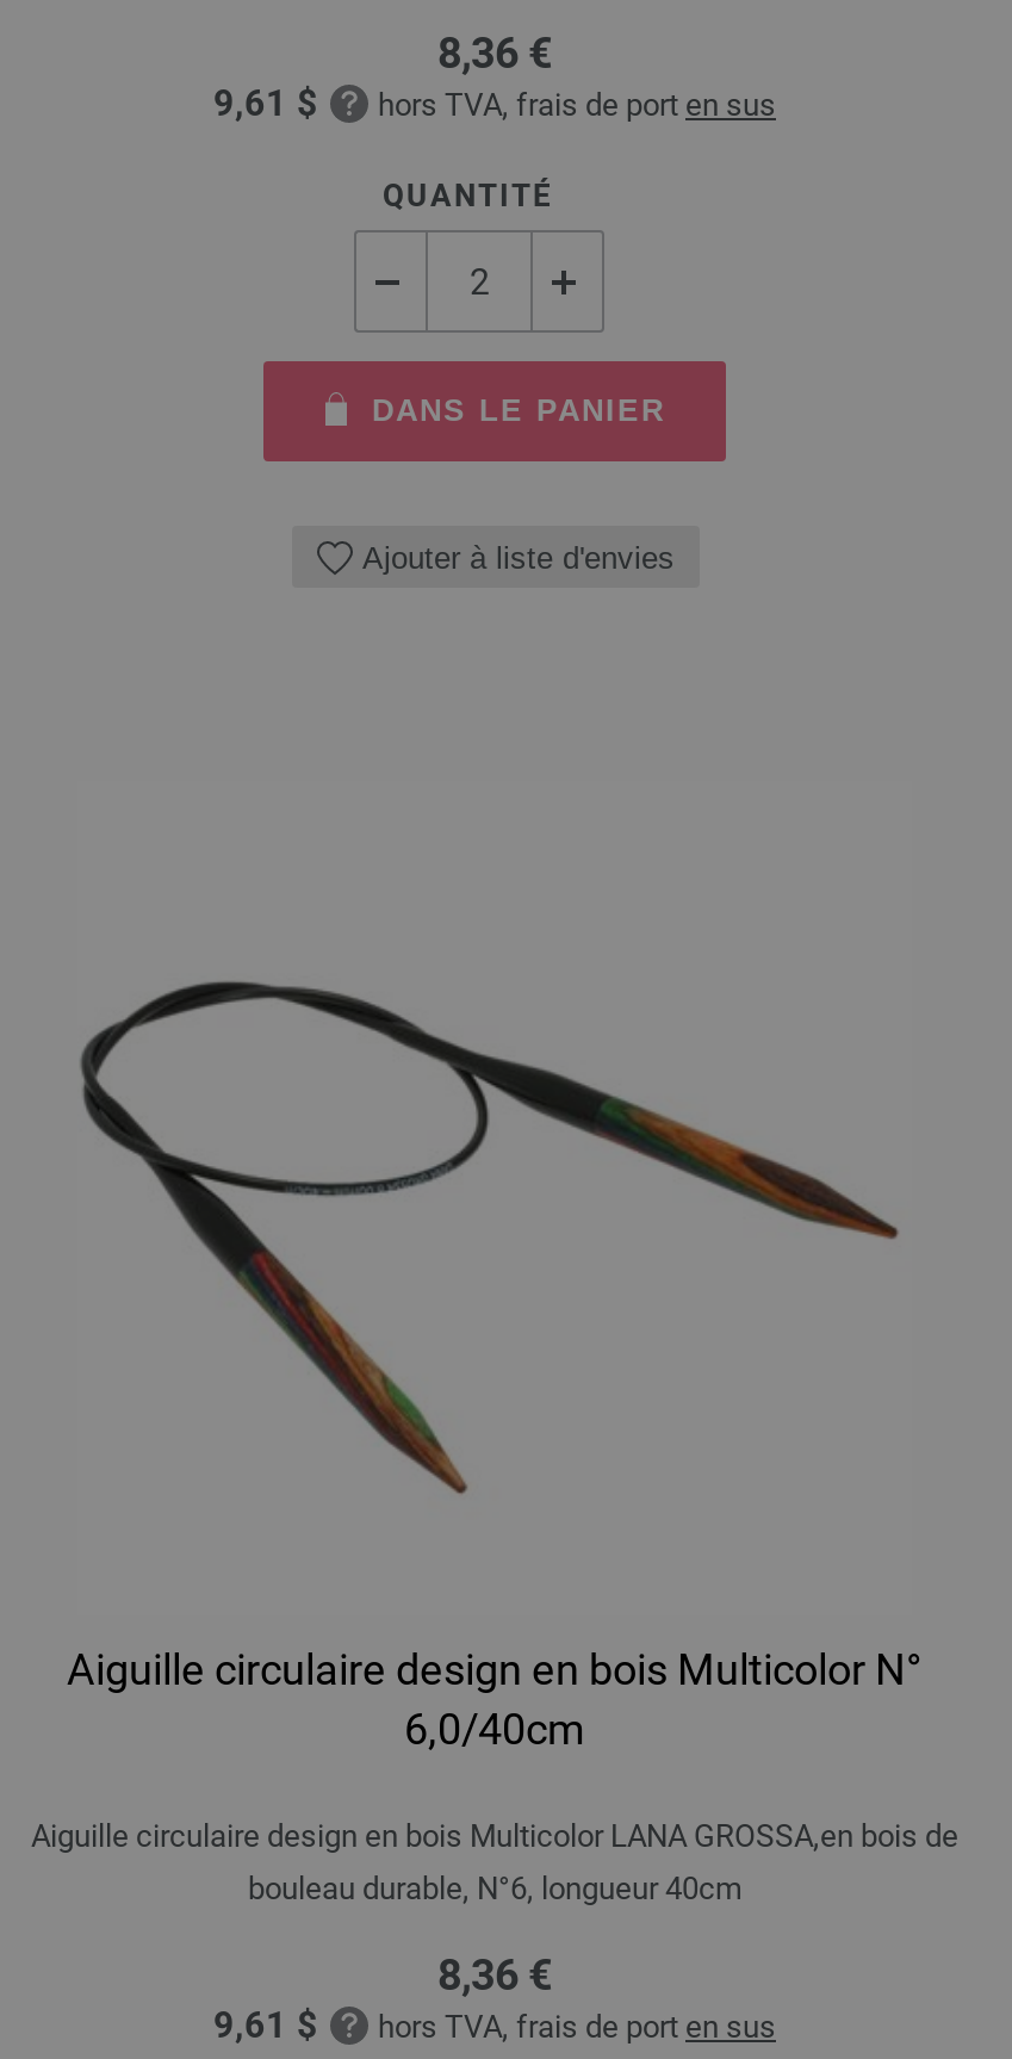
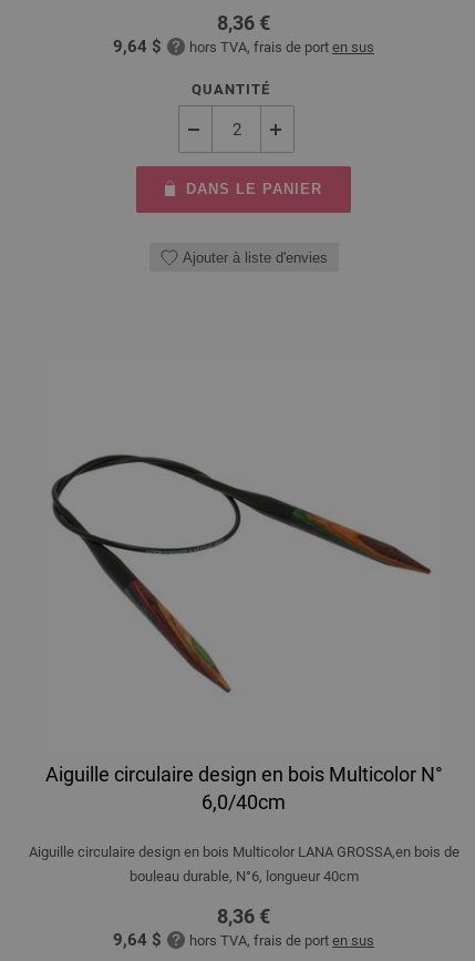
[213,82,776,125] 9,61 $ hors TVA, frais de port en sus -> [113,37,374,57] 9,64 $ hors TVA, frais de port en sus
[213,2004,776,2047] 9,61 $ hors TVA, frais de port en sus -> [113,930,374,950] 9,64 $ hors TVA, frais de port en sus

